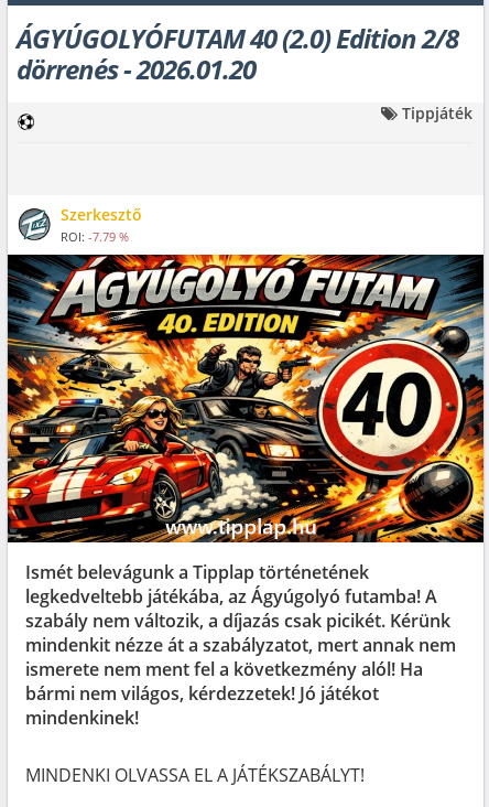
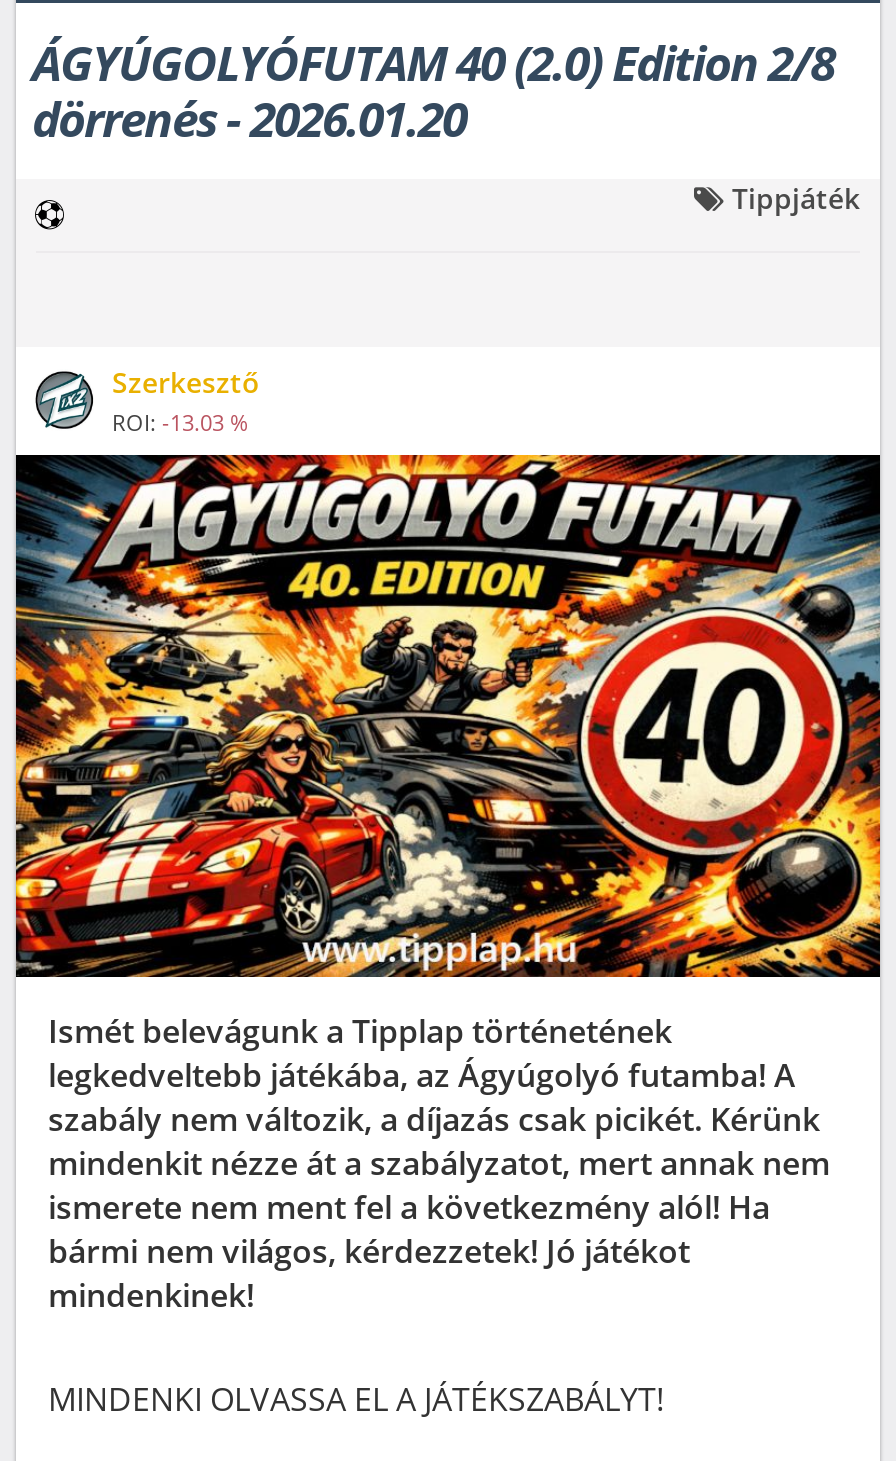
[61,228,129,245] ROI: -7.79 % -> [112,407,248,437] ROI: -13.03 %

